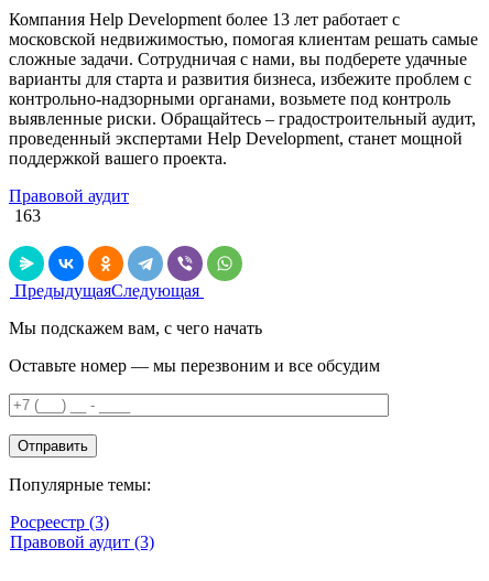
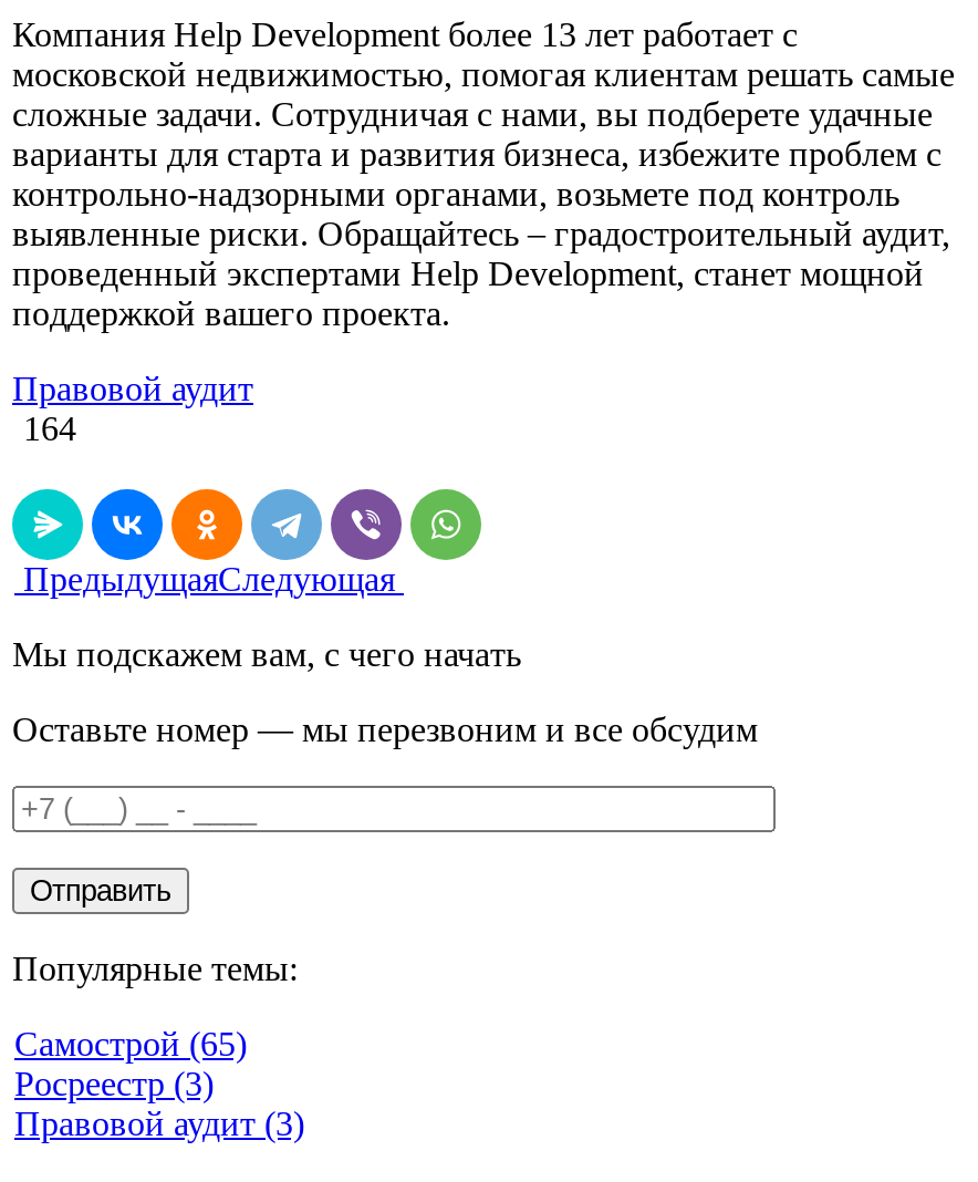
[14,206,41,224] 163 -> [23,408,76,446] 164
none -> [14,1024,247,1061] Самострой (65)

